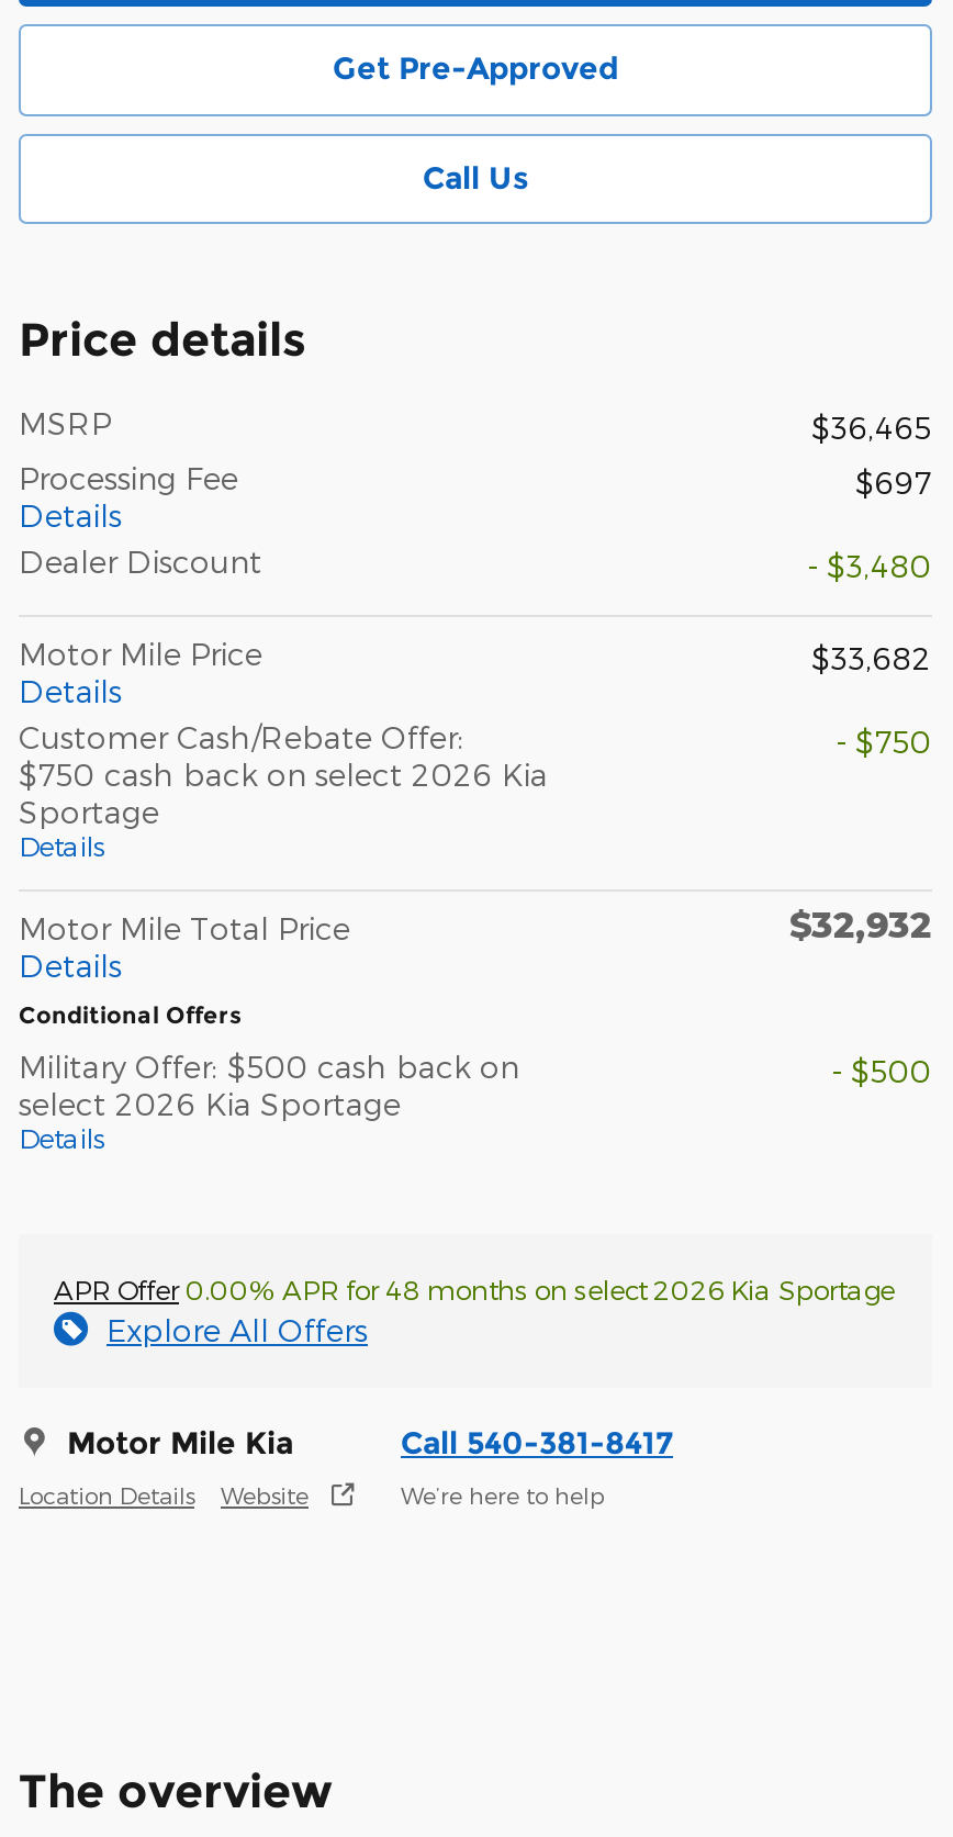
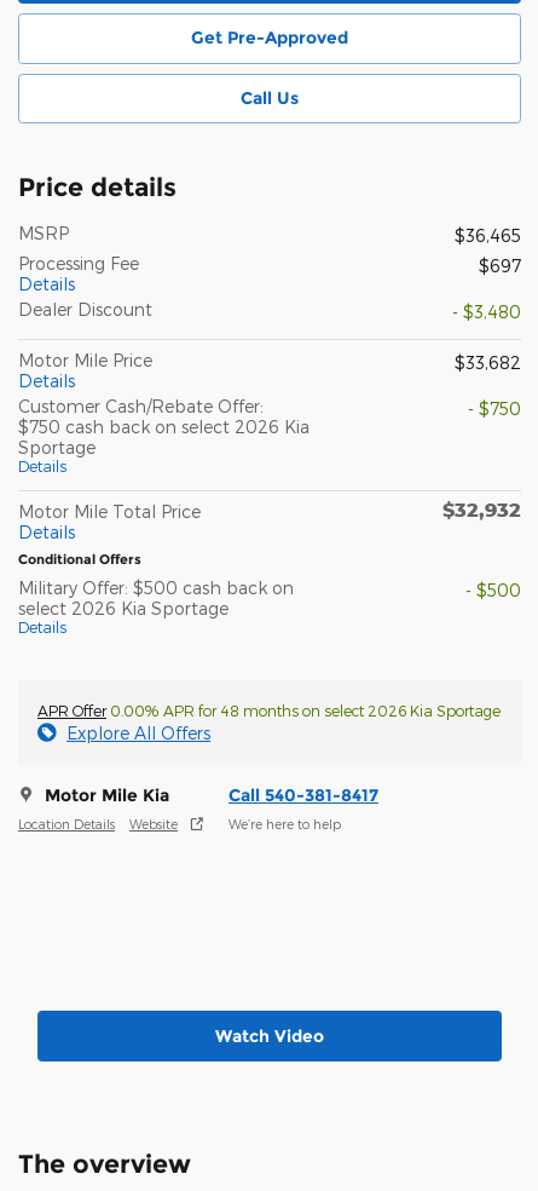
none -> [215,1025,324,1046] Watch Video

